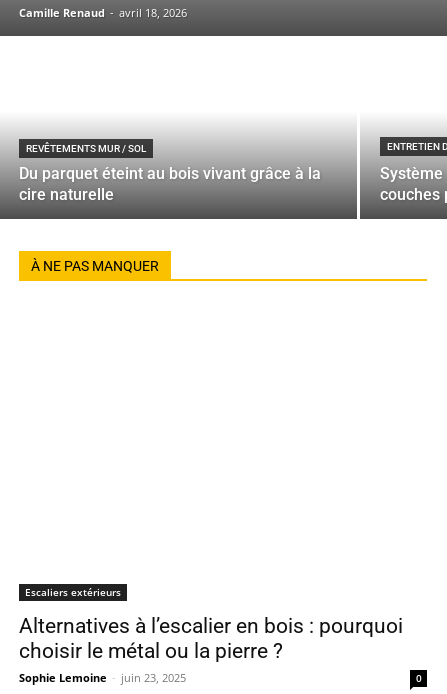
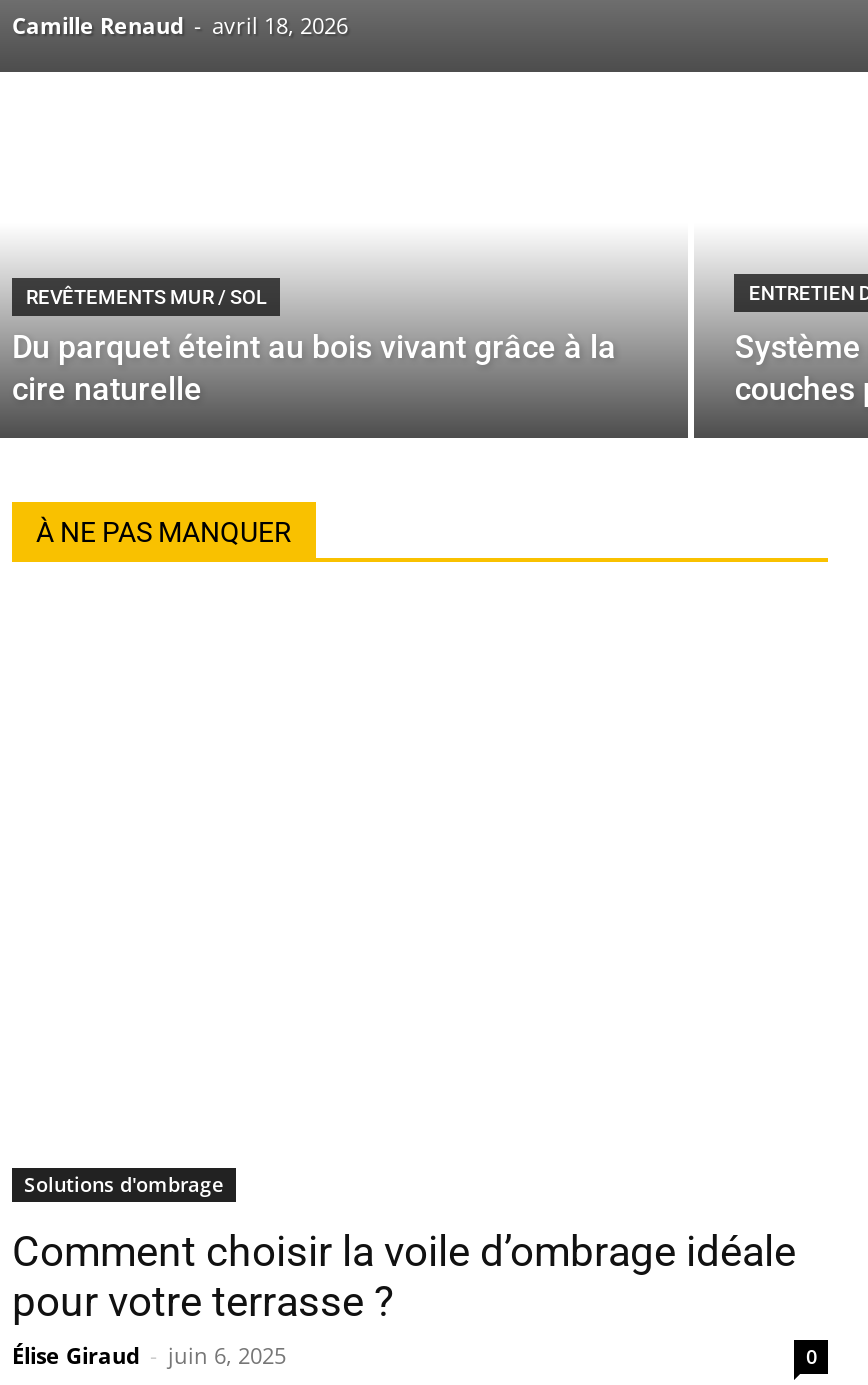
[25,585,121,599] Escaliers extérieurs -> [24,1170,224,1198] Solutions d'ombrage
[19,614,403,685] Alternatives à l’escalier en bois : pourquoi | choisir le métal ou la pierre ? | Sophie Lemoine - juin 23, 2025 -> [12,1228,796,1370] Comment choisir la voile d’ombrage idéale | pour votre terrasse ? | Élise Giraud - juin 6, 2025

